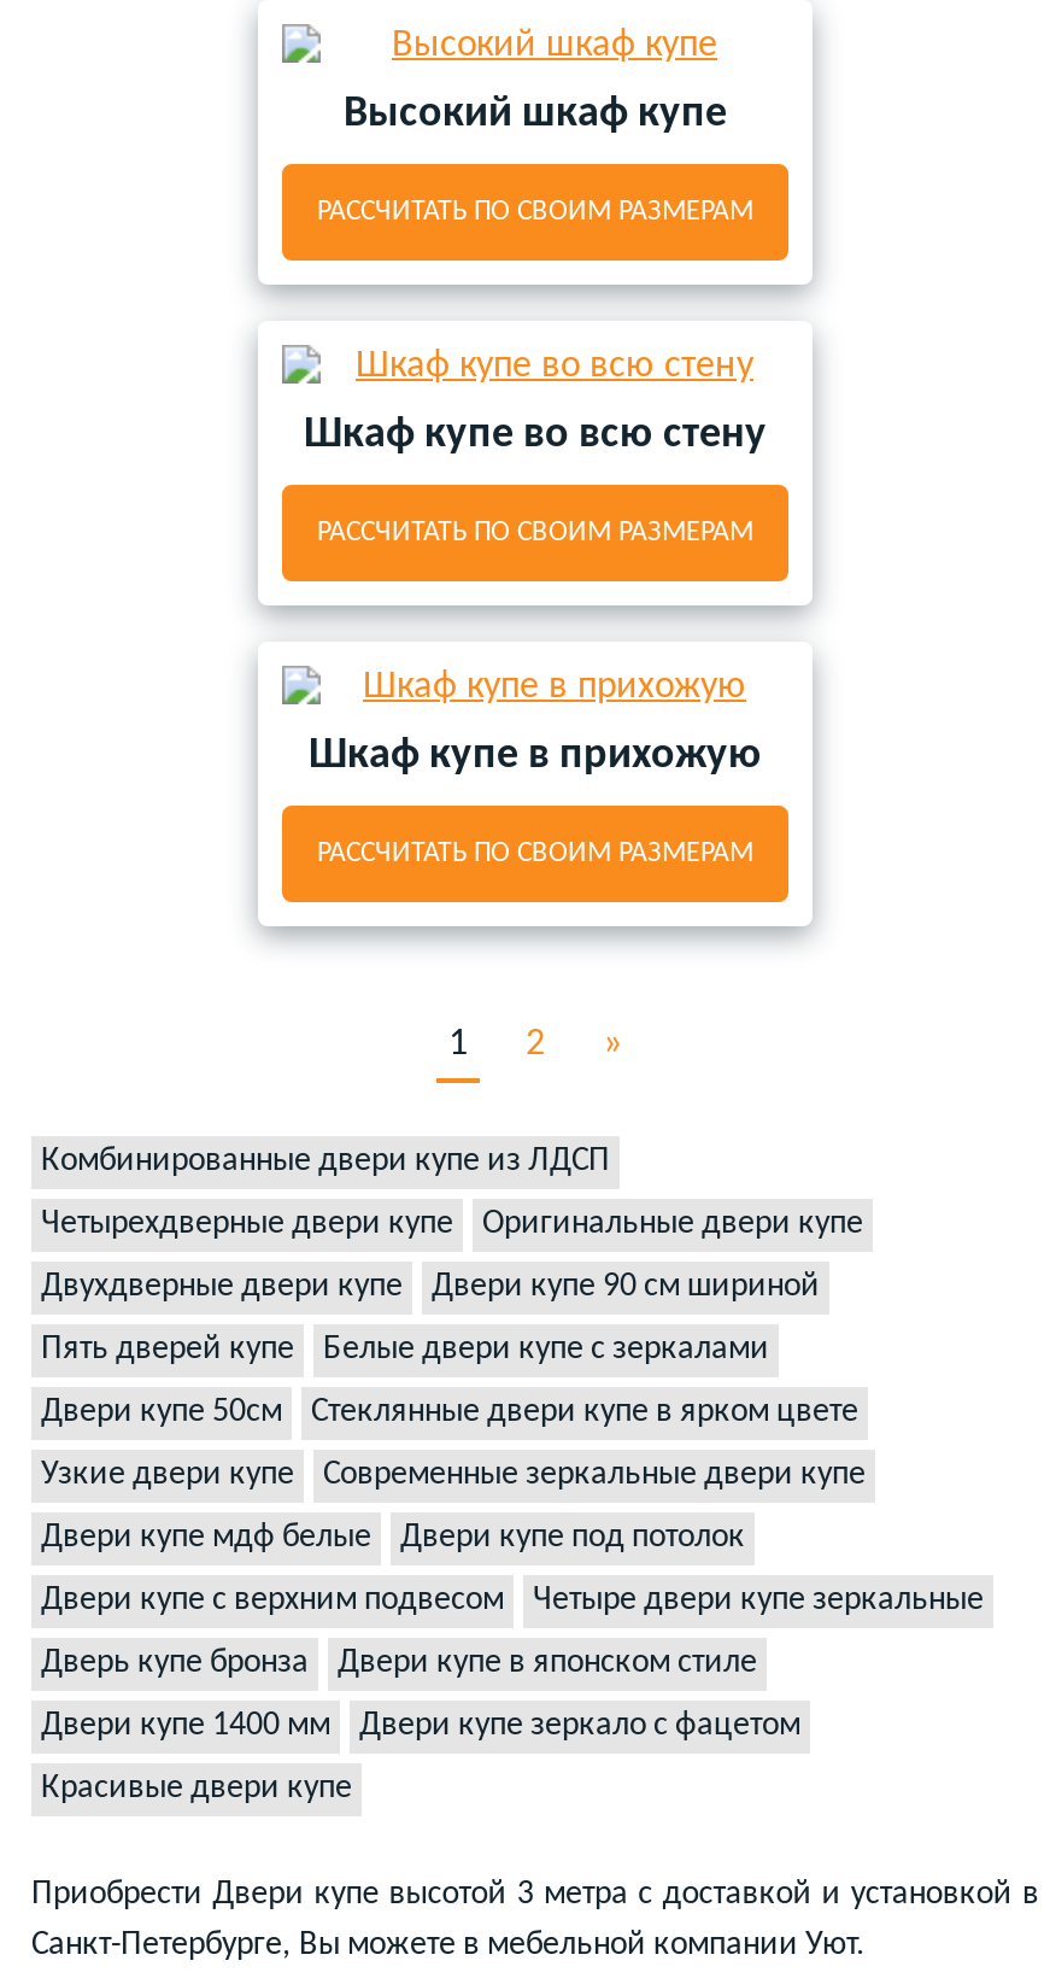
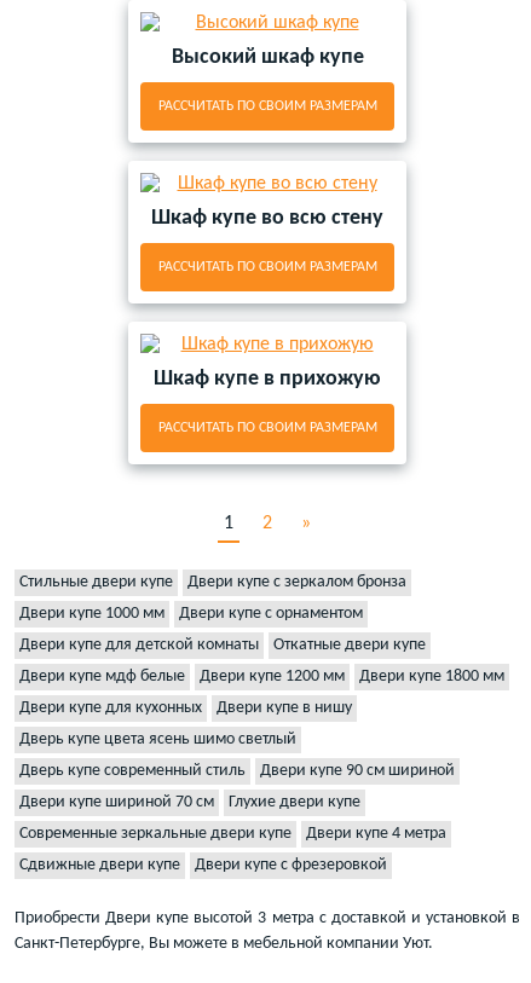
[41,1143,863,1493] Комбинированные двери купе из ЛДСП | Четырехдверные двери купе | Оригинальные двери купе | Двухдверные двери купе | Пять дверей купе | Белые двери купе с зеркалами | Двери купе 50см | Стеклянные двери купе в ярком цвете | Узкие двери купе -> [19,573,426,654] Стильные двери купе | Двери купе с зеркалом бронза | Двери купе 1000 мм | Двери купе с орнаментом | Двери купе для детской комнаты | Откатные двери купе
moved [432,1269,820,1305] -> [260,762,455,780]: Двери купе 90 см шириной
moved [323,1457,866,1493] -> [19,825,292,843]: Современные зеркальные двери купе
[41,1520,984,1807] Двери купе под потолок | Двери купе с верхним подвесом | Четыре двери купе зеркальные | Дверь купе бронза | Двери купе в японском стиле | Двери купе 1400 мм | Двери купе зеркало с фацетом | Красивые двери купе -> [19,667,504,874] Двери купе 1200 мм | Двери купе 1800 мм | Двери купе для кухонных | Двери купе в нишу | Дверь купе цвета ясень шимо светлый | Дверь купе современный стиль | Двери купе шириной 70 см | Глухие двери купе | Двери купе 4 метра | Сдвижные двери купе | Двери купе с фрезеровкой
moved [41,1520,371,1556] -> [19,667,185,686]: Двери купе мдф белые

